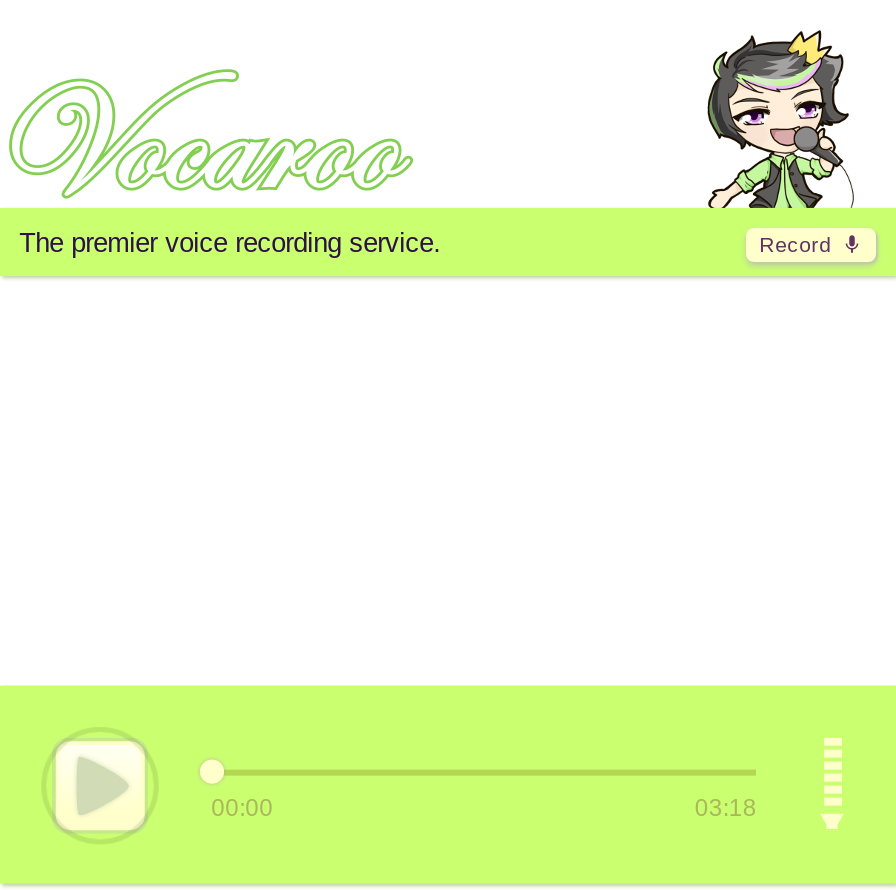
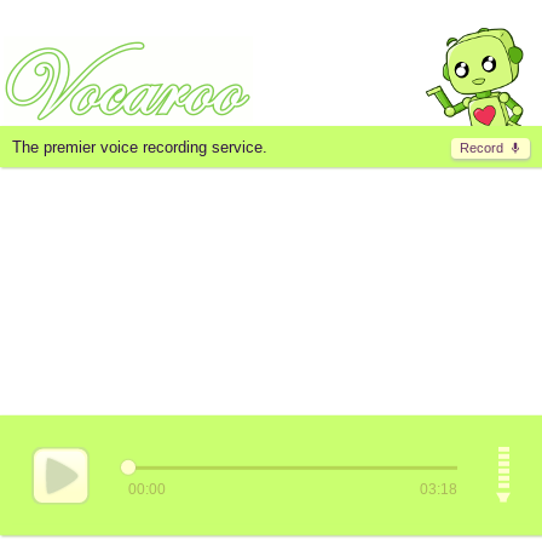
[704,28,866,210] [image] -> [425,18,525,127] [image]

